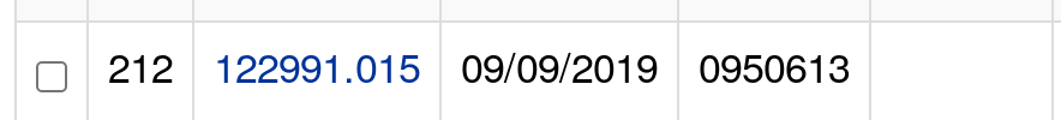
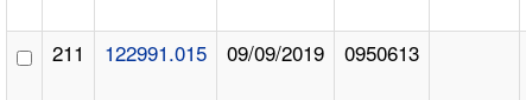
[108,35,850,95] 212 122991.015 09/09/2019 0950613 -> [52,38,419,67] 211 122991.015 09/09/2019 0950613

